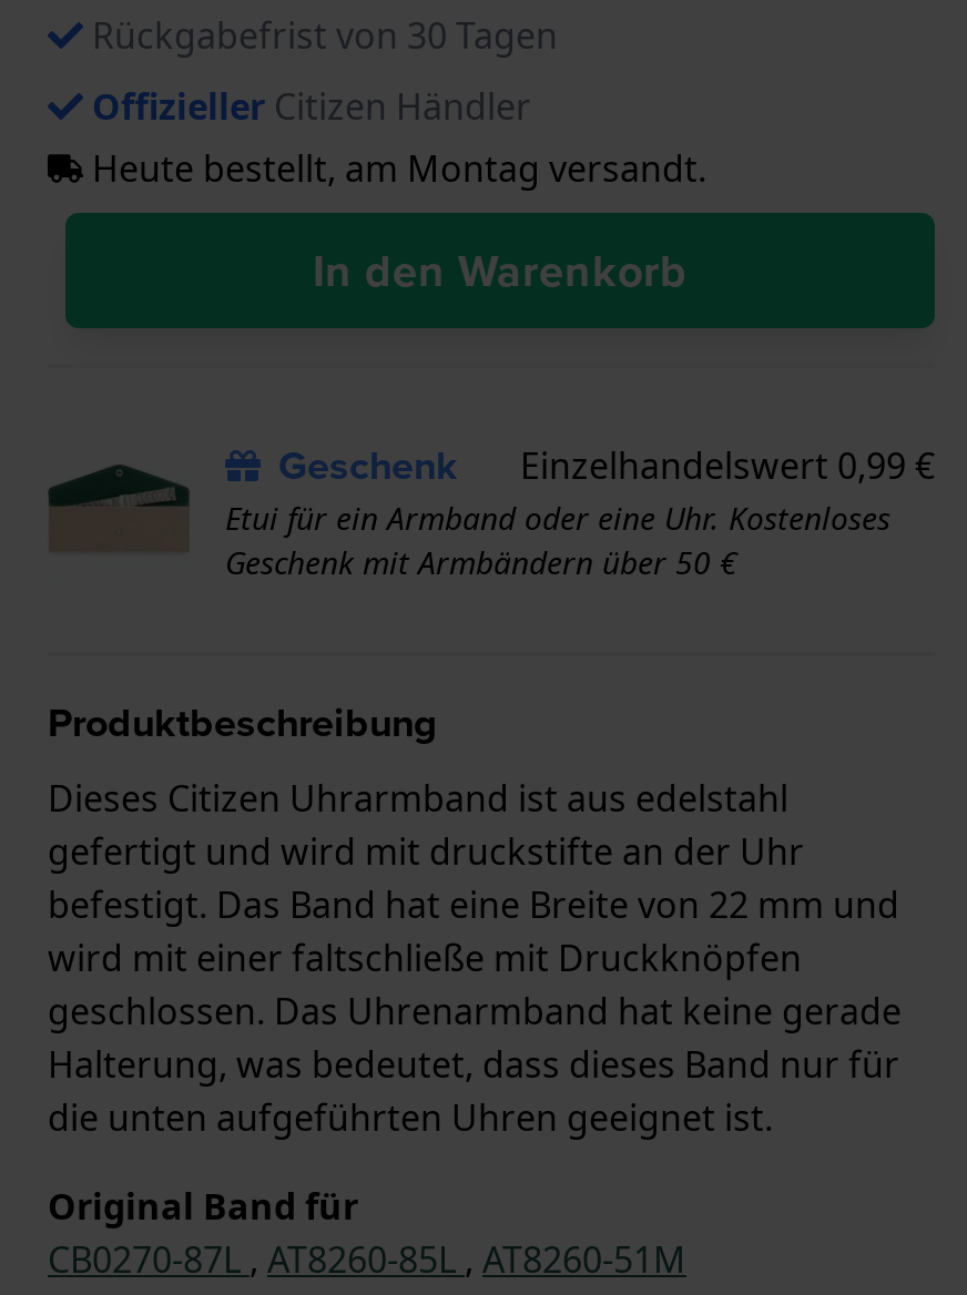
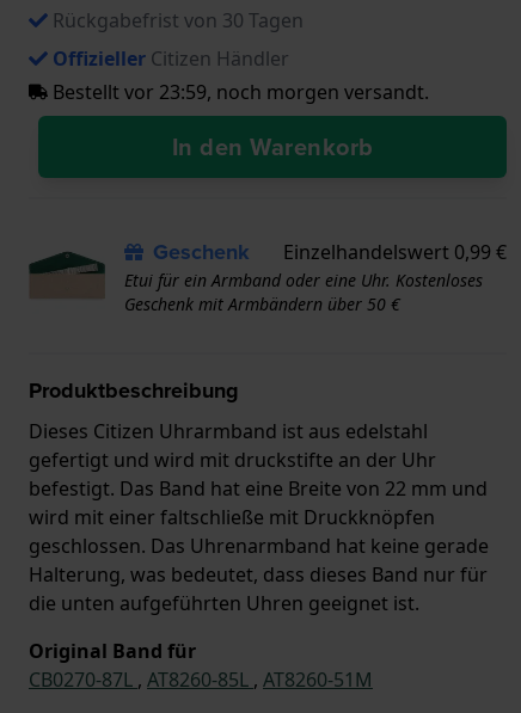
[83,144,706,192] Heute bestellt, am Montag versandt. -> [48,79,429,105] Bestellt vor 23:59, noch morgen versandt.

